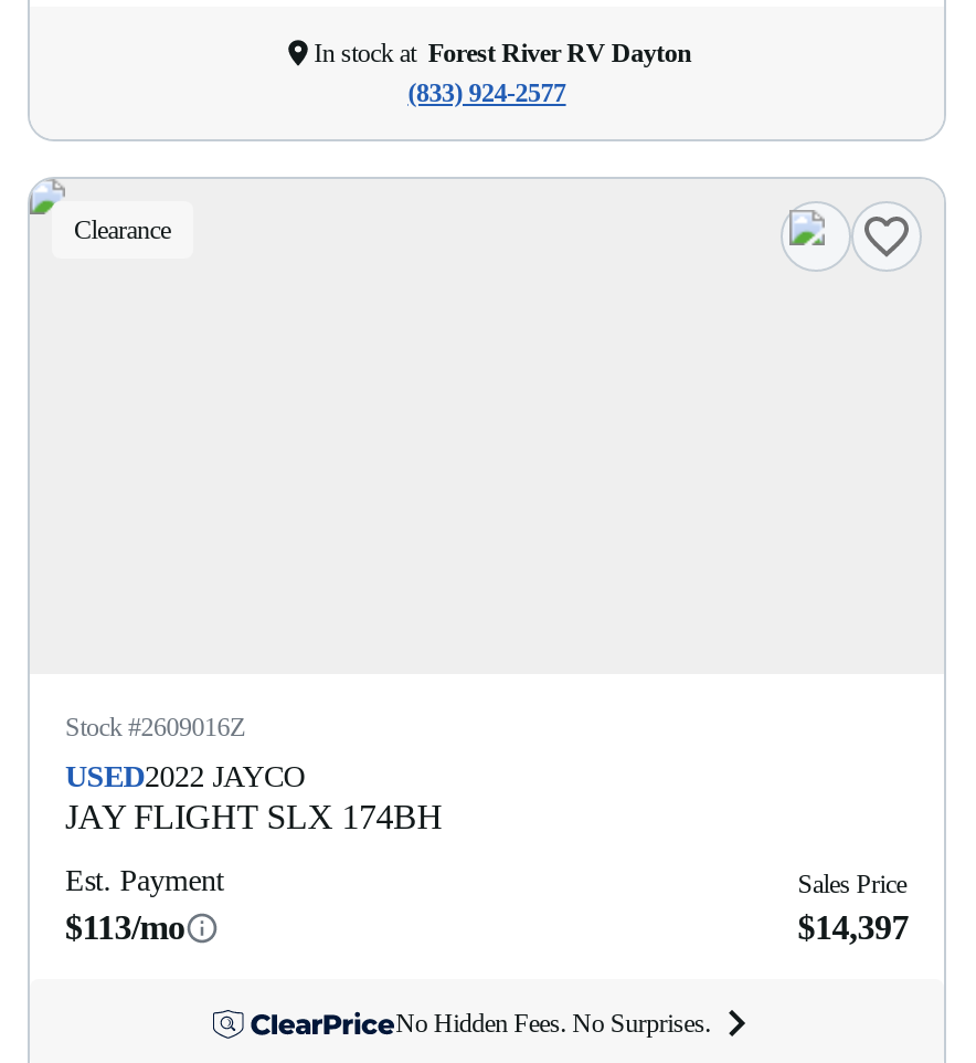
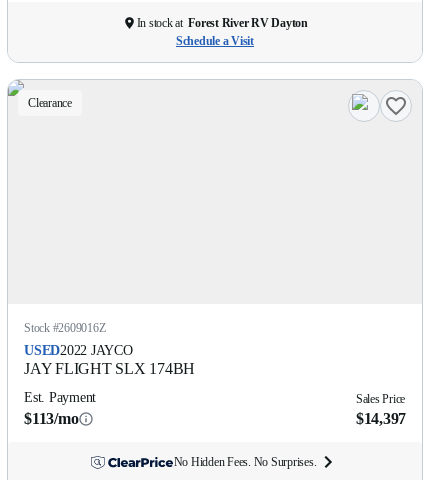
[408,77,566,108] (833) 924-2577 -> [176,34,254,48] Schedule a Visit

